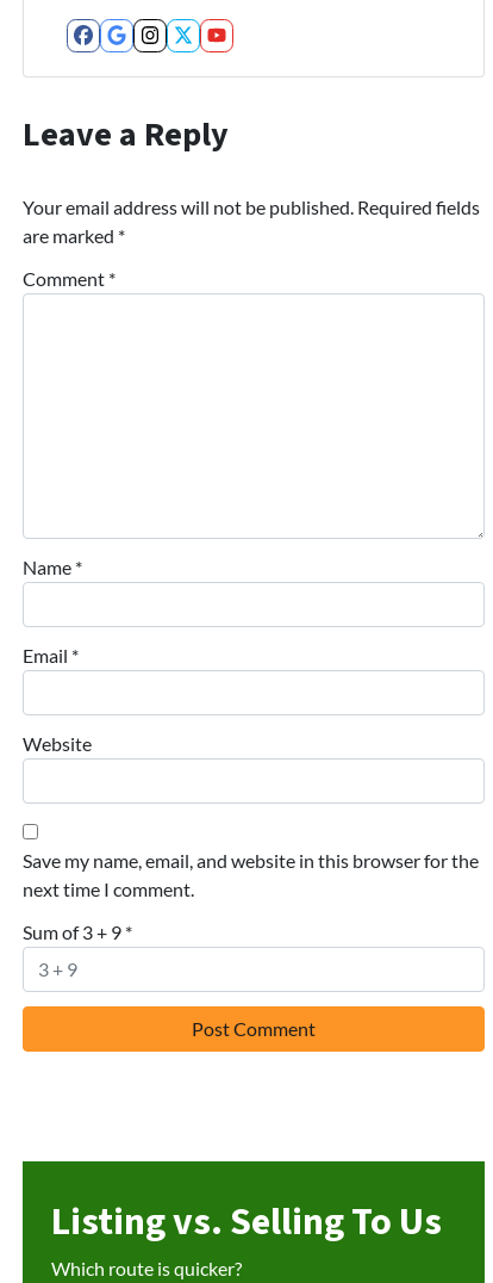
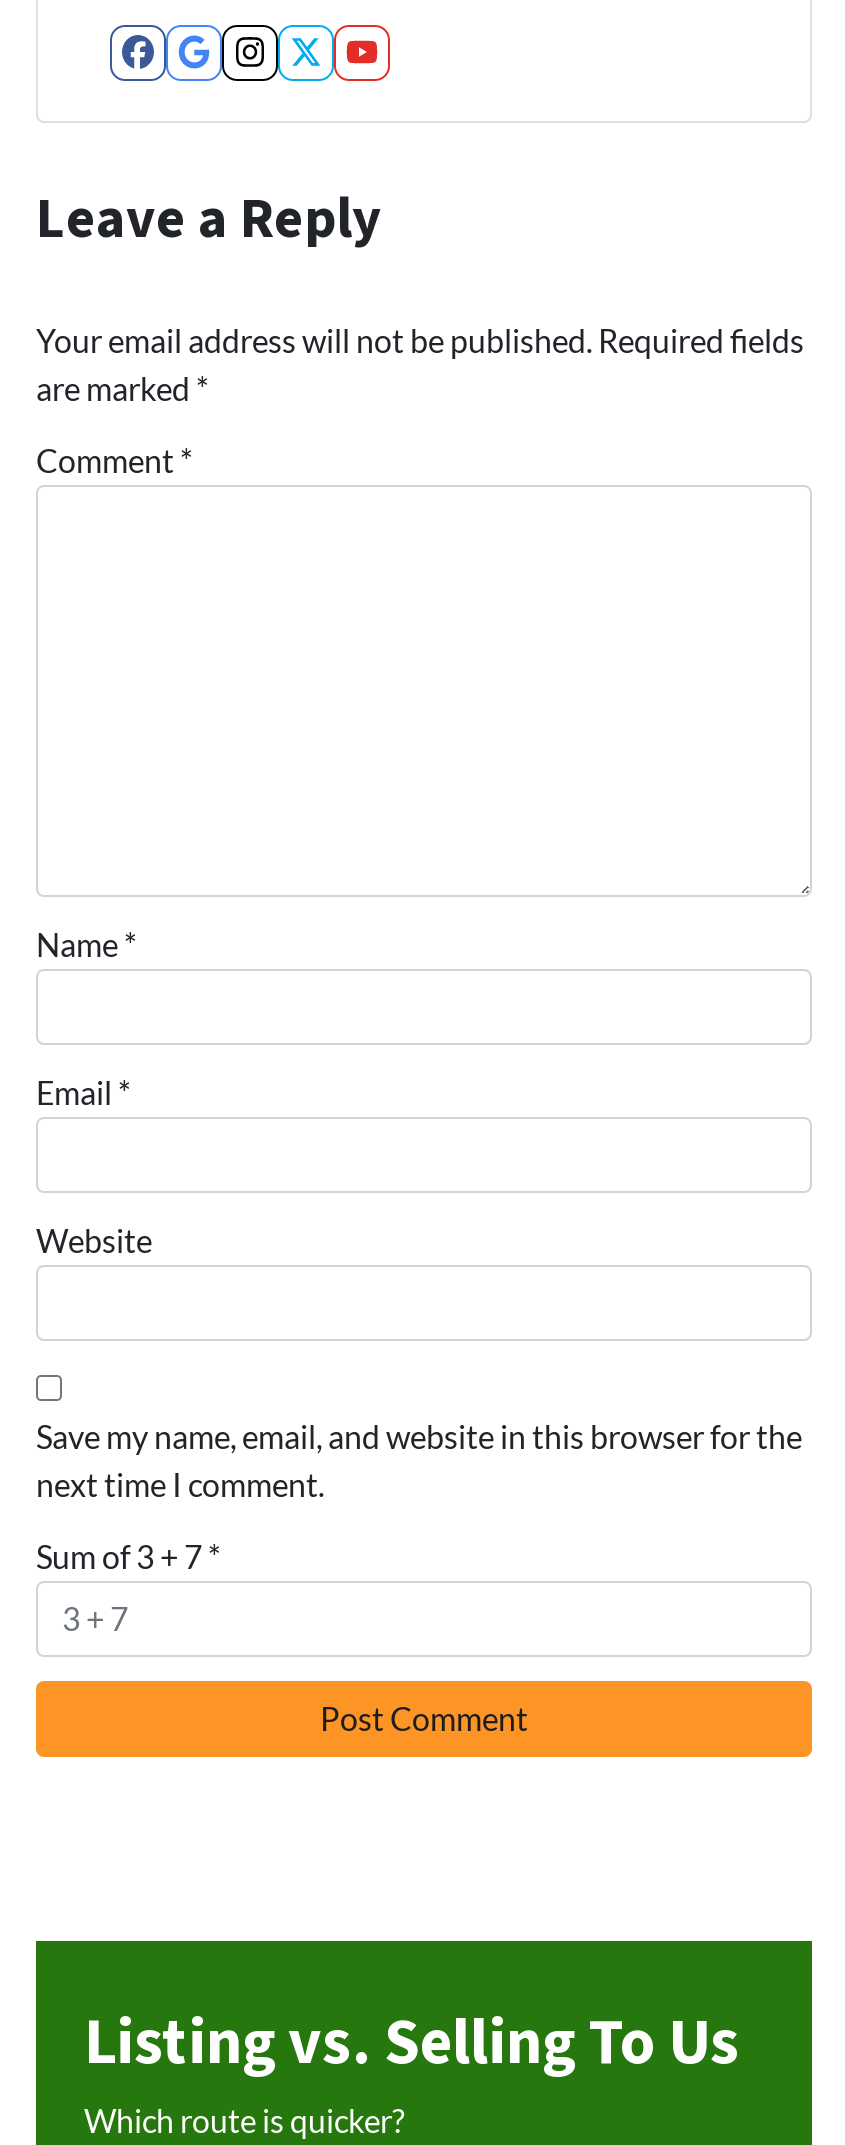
[23,920,132,943] Sum of 3 + 9 * -> [36,1536,220,1574] Sum of 3 + 7 *

